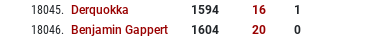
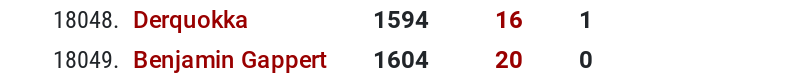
[31,3,129,17] 18045. Derquokka -> [53,6,249,34] 18048. Derquokka
[31,23,168,37] 18046. Benjamin Gappert -> [53,46,327,74] 18049. Benjamin Gappert

